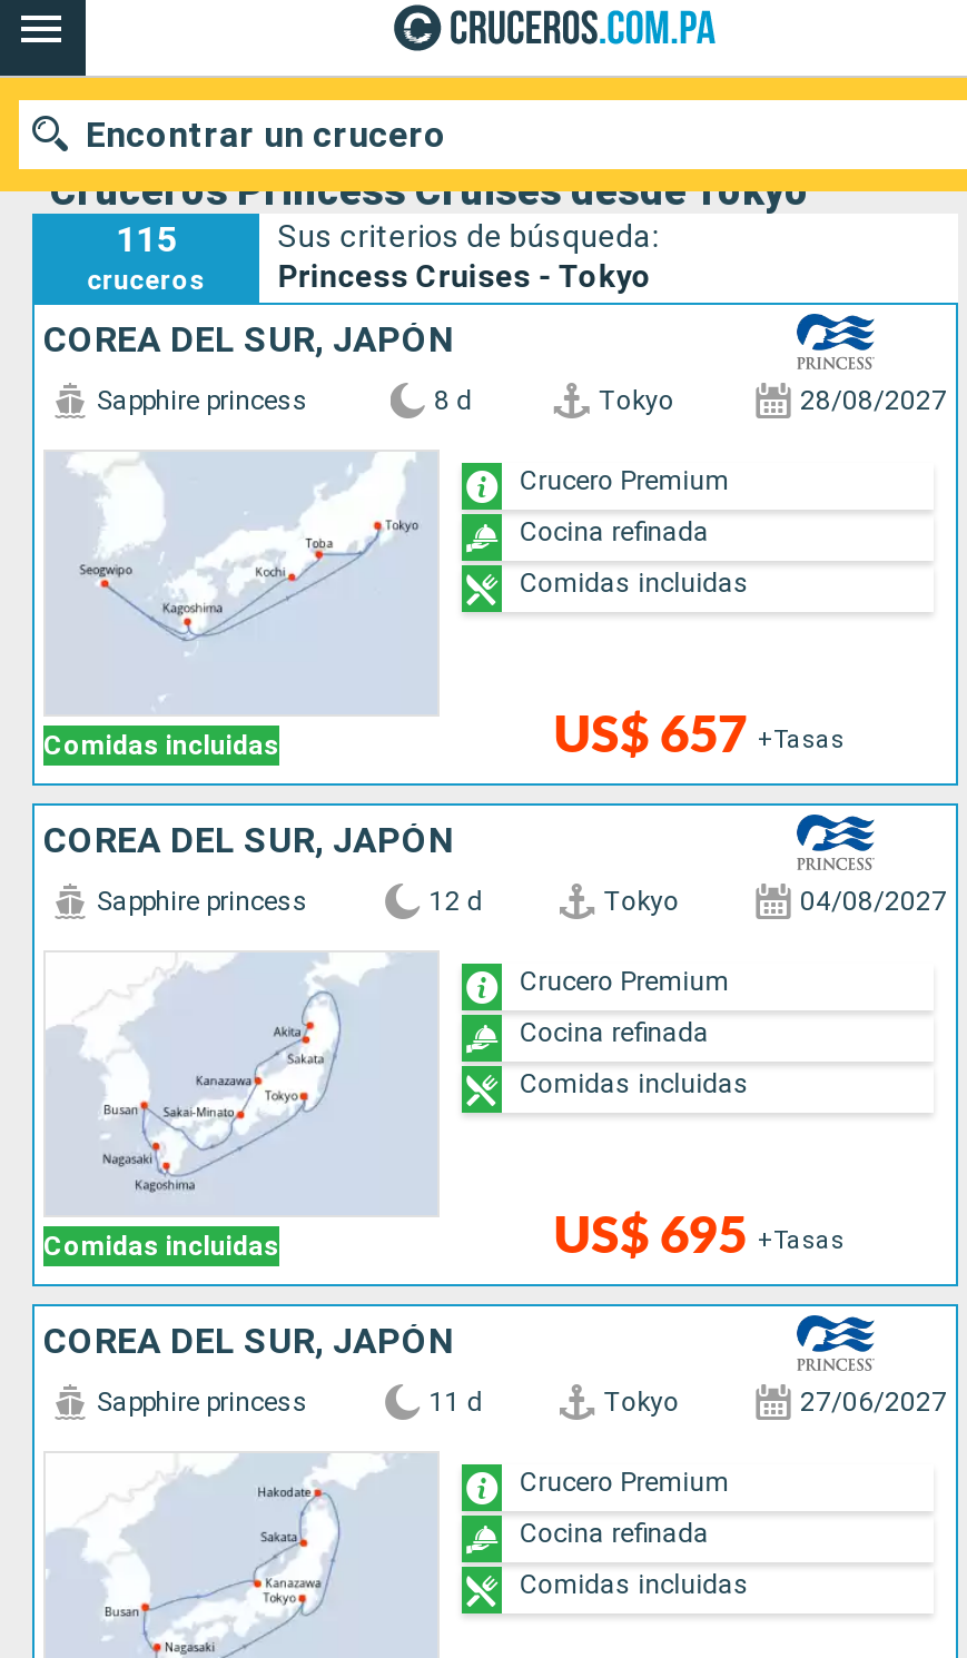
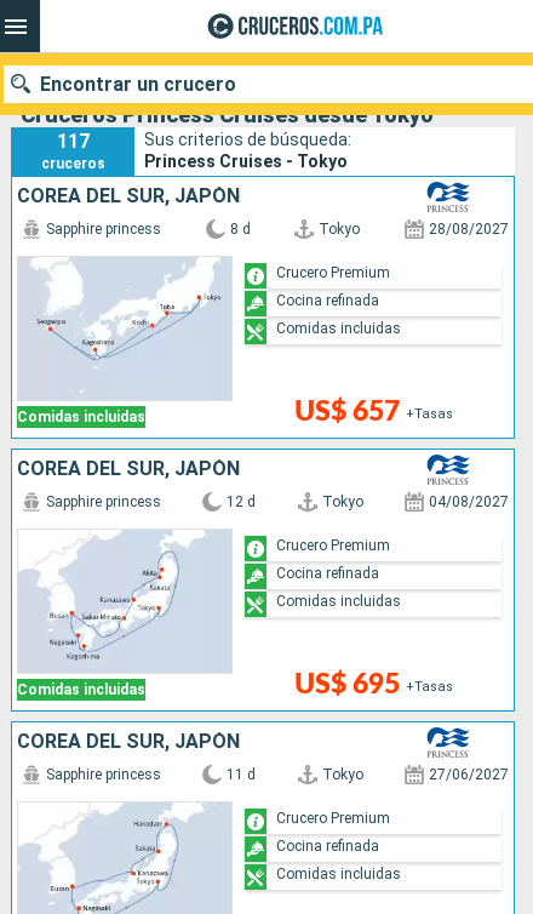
[116,217,176,259] 115 -> [56,129,89,152] 117

